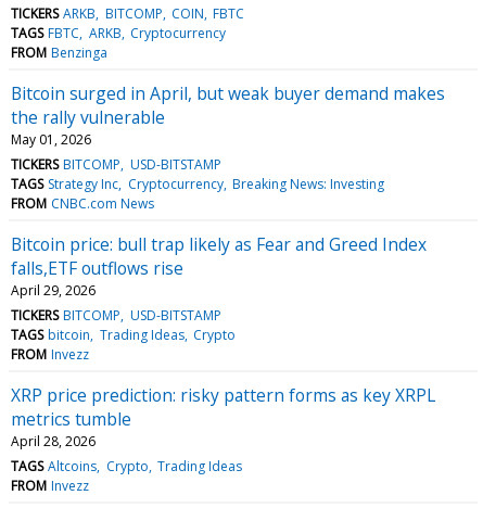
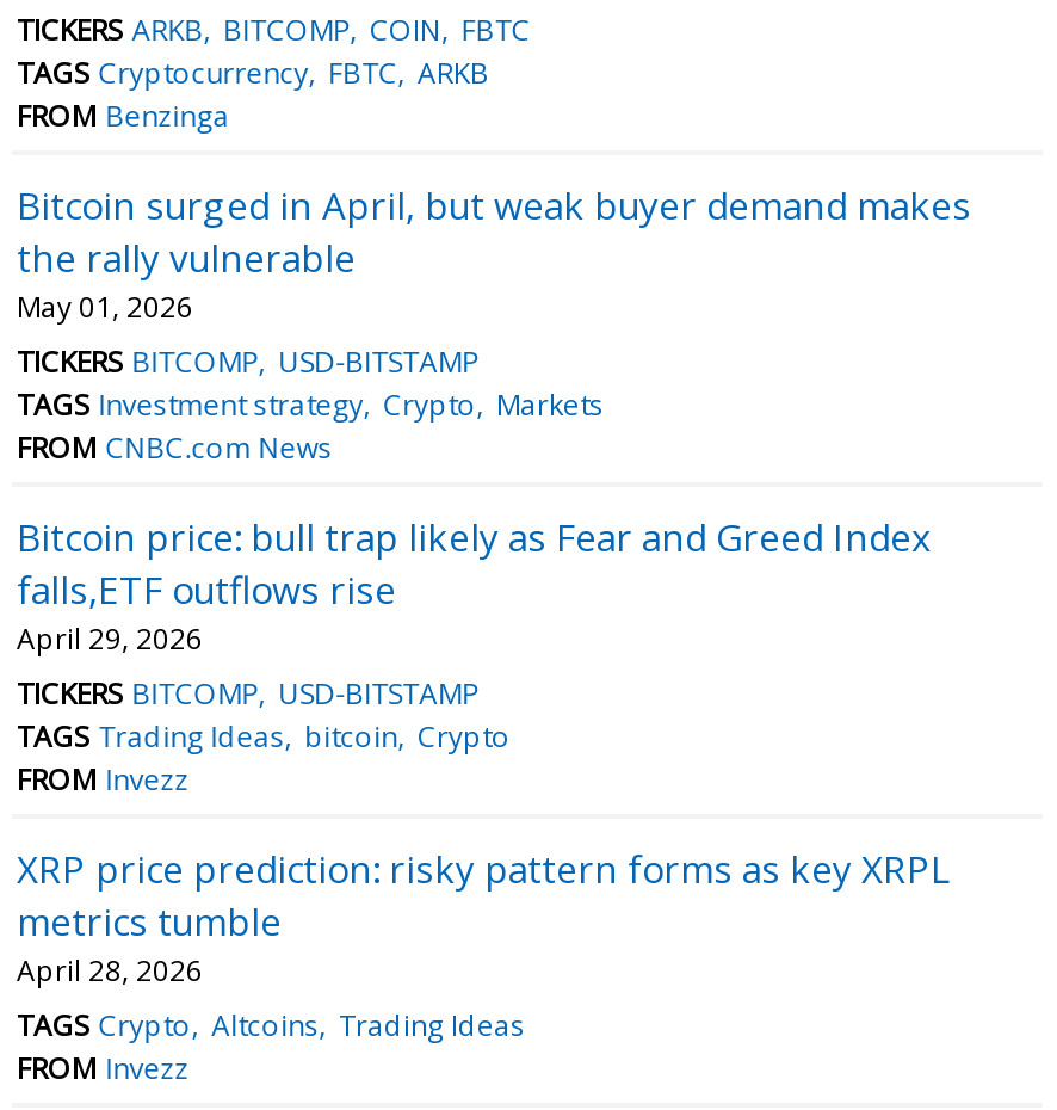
[11,24,226,42] TAGS FBTC ARKB Cryptocurrency -> [17,52,489,93] TAGS Cryptocurrency FBTC ARKB
[11,175,384,193] TAGS Strategy Inc Cryptocurrency Breaking News: Investing -> [17,384,603,425] TAGS Investment strategy Crypto Markets
[11,326,235,344] TAGS bitcoin Trading Ideas Crypto -> [17,716,510,756] TAGS Trading Ideas bitcoin Crypto
[11,457,242,475] TAGS Altcoins Crypto Trading Ideas -> [17,1005,525,1045] TAGS Crypto Altcoins Trading Ideas

